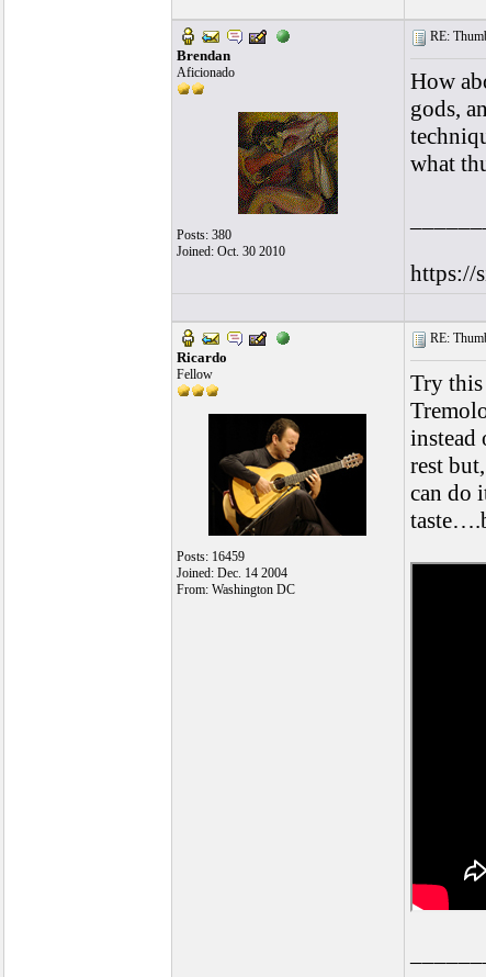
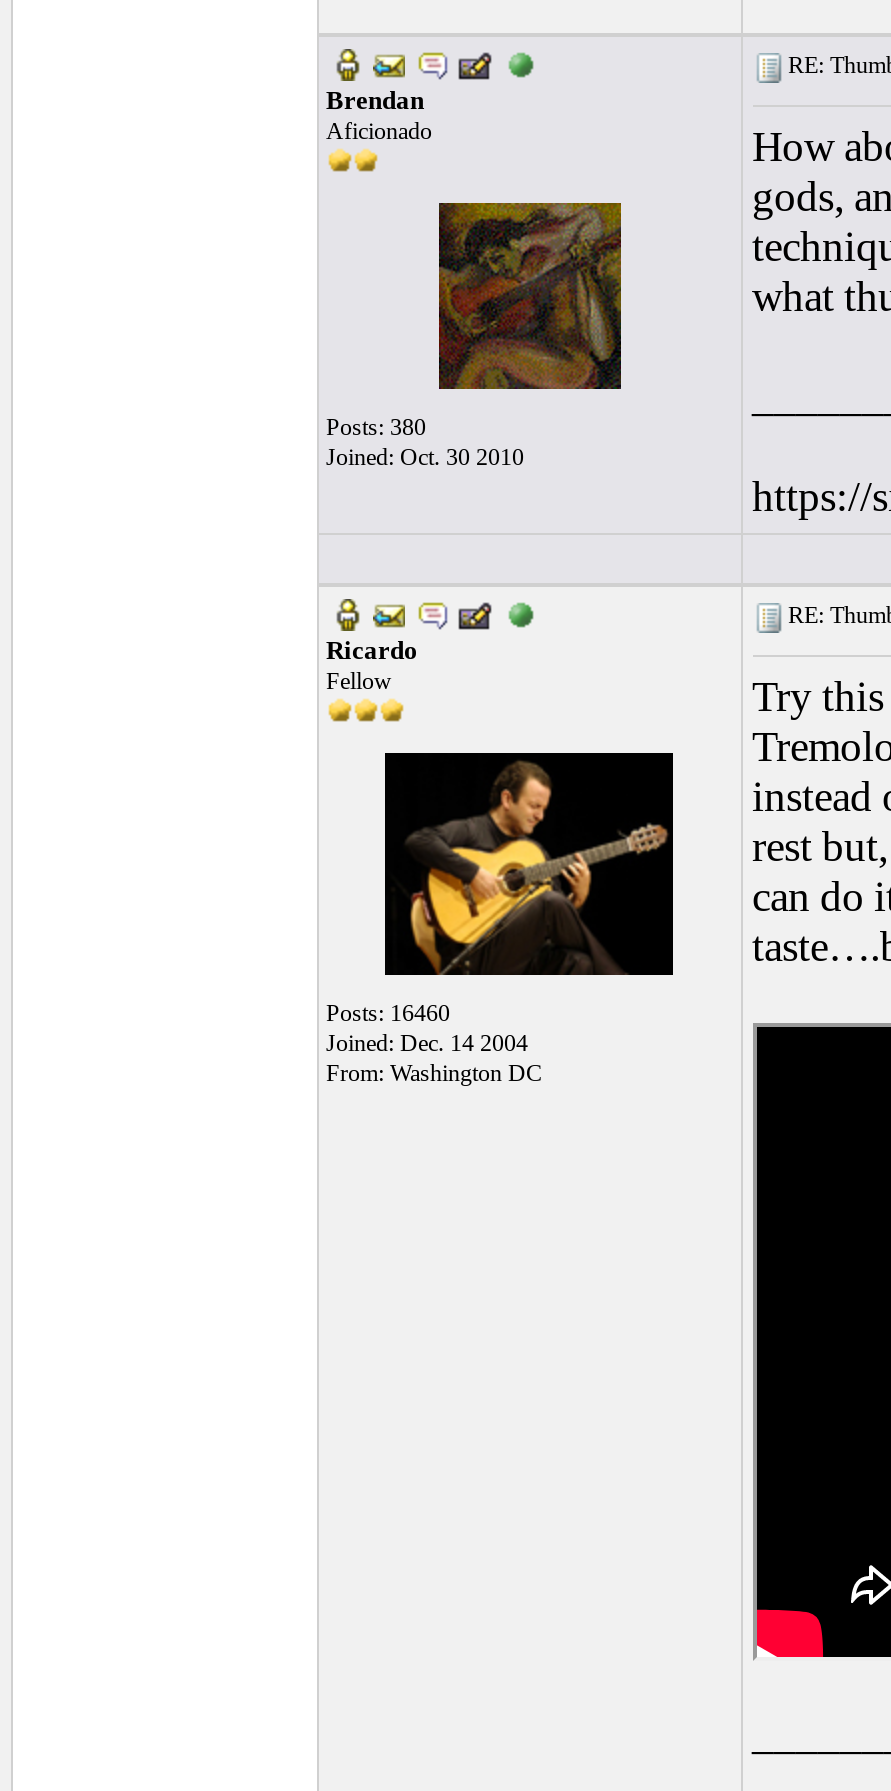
[176,549,244,564] Posts: 16459 -> [326,999,450,1027] Posts: 16460

